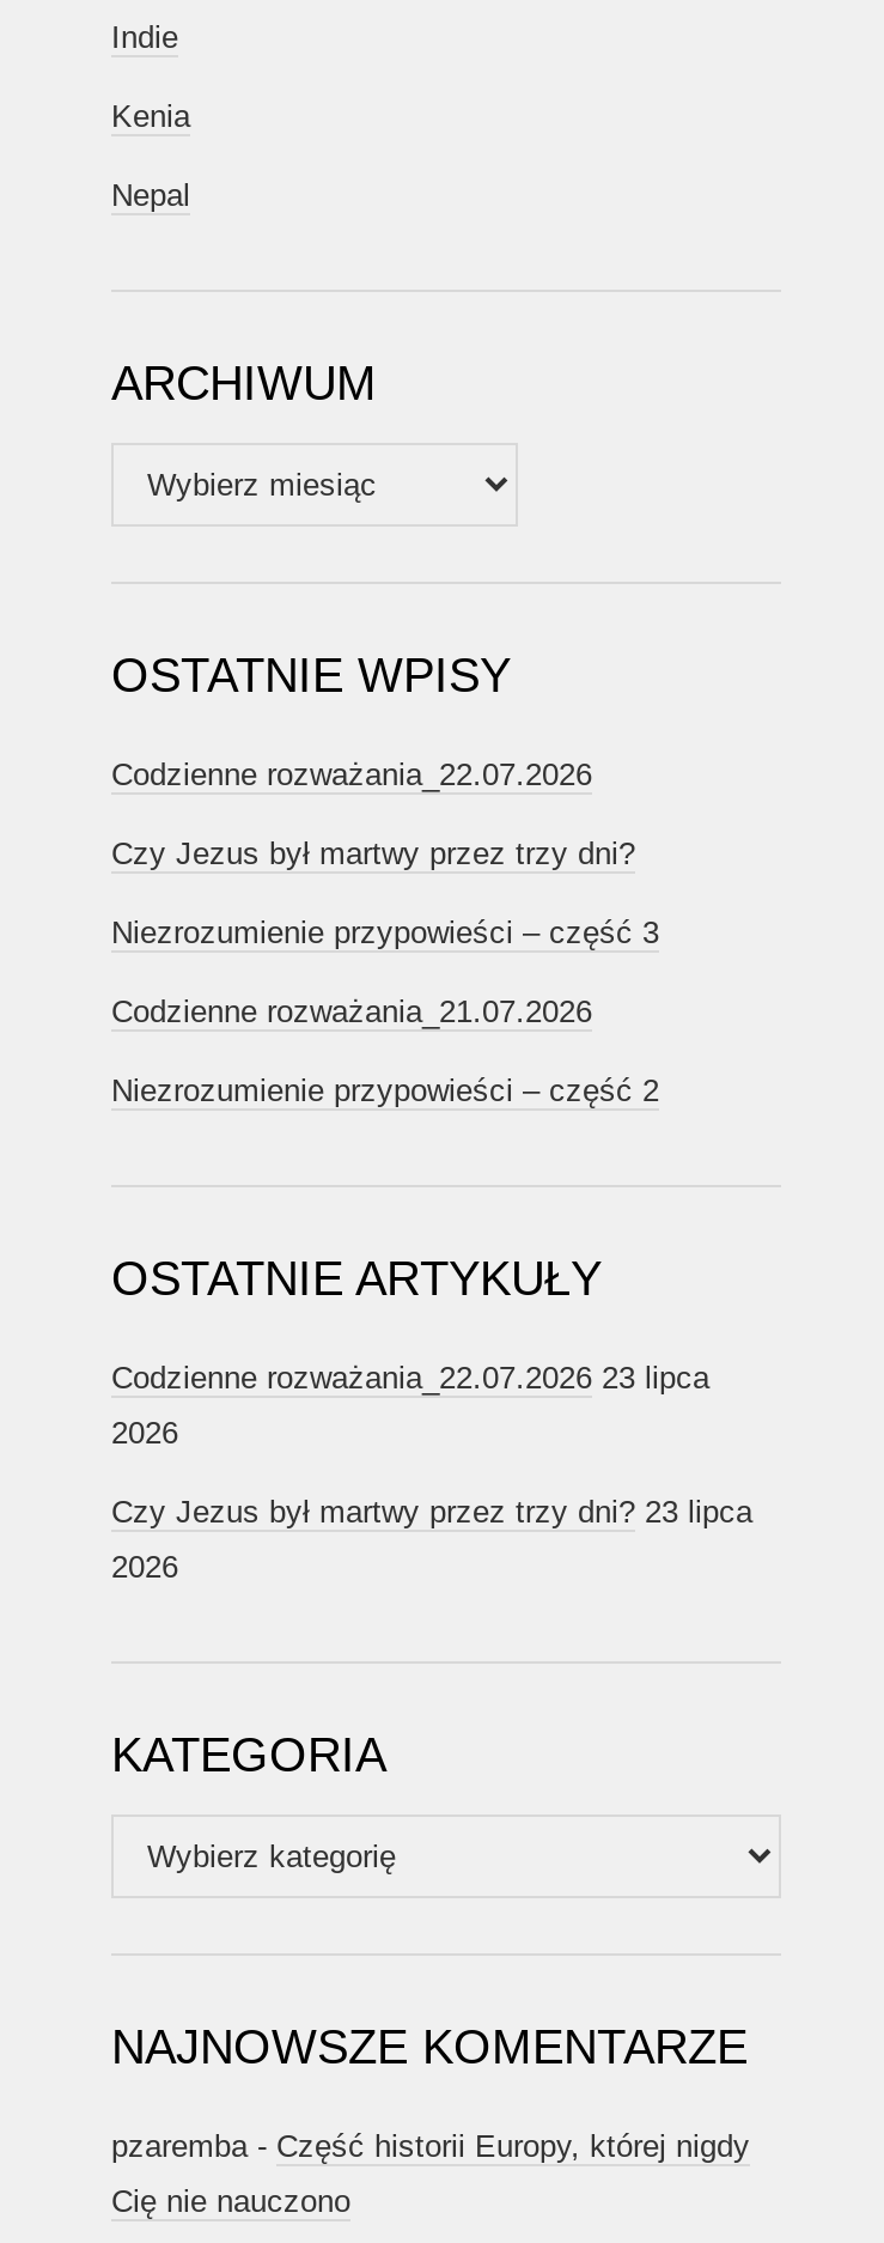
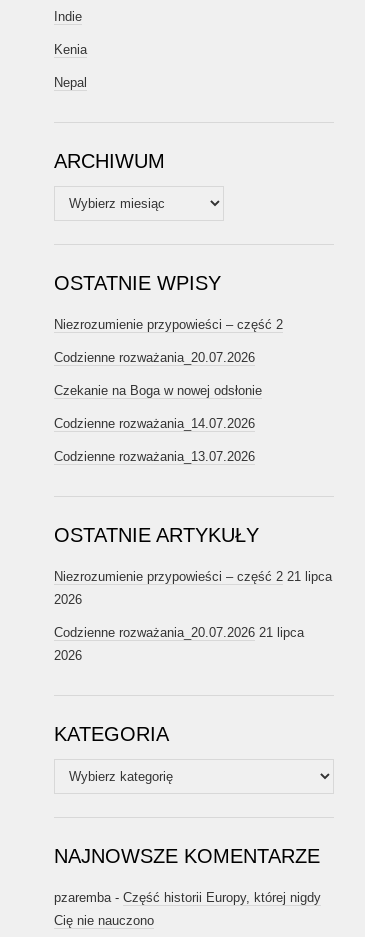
[111,756,659,1029] Codzienne rozważania_22.07.2026 | Czy Jezus był martwy przez trzy dni? | Niezrozumienie przypowieści – część 3 | Codzienne rozważania_21.07.2026 -> none
moved [111,1072,659,1108] -> [54,317,283,332]: Niezrozumienie przypowieści – część 2
none -> [54,350,262,464] Codzienne rozważania_20.07.2026 | Czekanie na Boga w nowej odsłonie | Codzienne rozważania_14.07.2026 | Codzienne rozważania_13.07.2026
[111,1360,709,1396] Codzienne rozważania_22.07.2026 23 lipca -> [54,569,332,584] Niezrozumienie przypowieści – część 2 21 lipca
[111,1494,752,1530] Czy Jezus był martwy przez trzy dni? 23 lipca -> [54,625,304,640] Codzienne rozważania_20.07.2026 21 lipca

